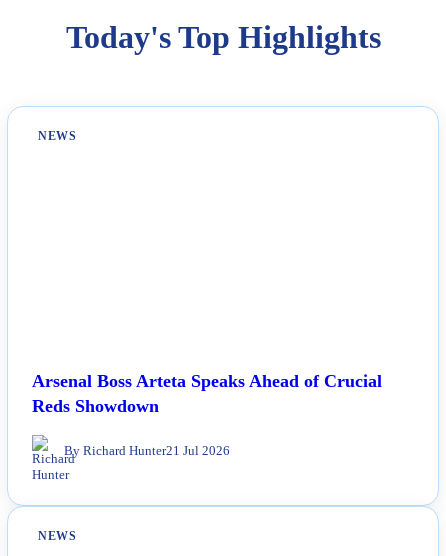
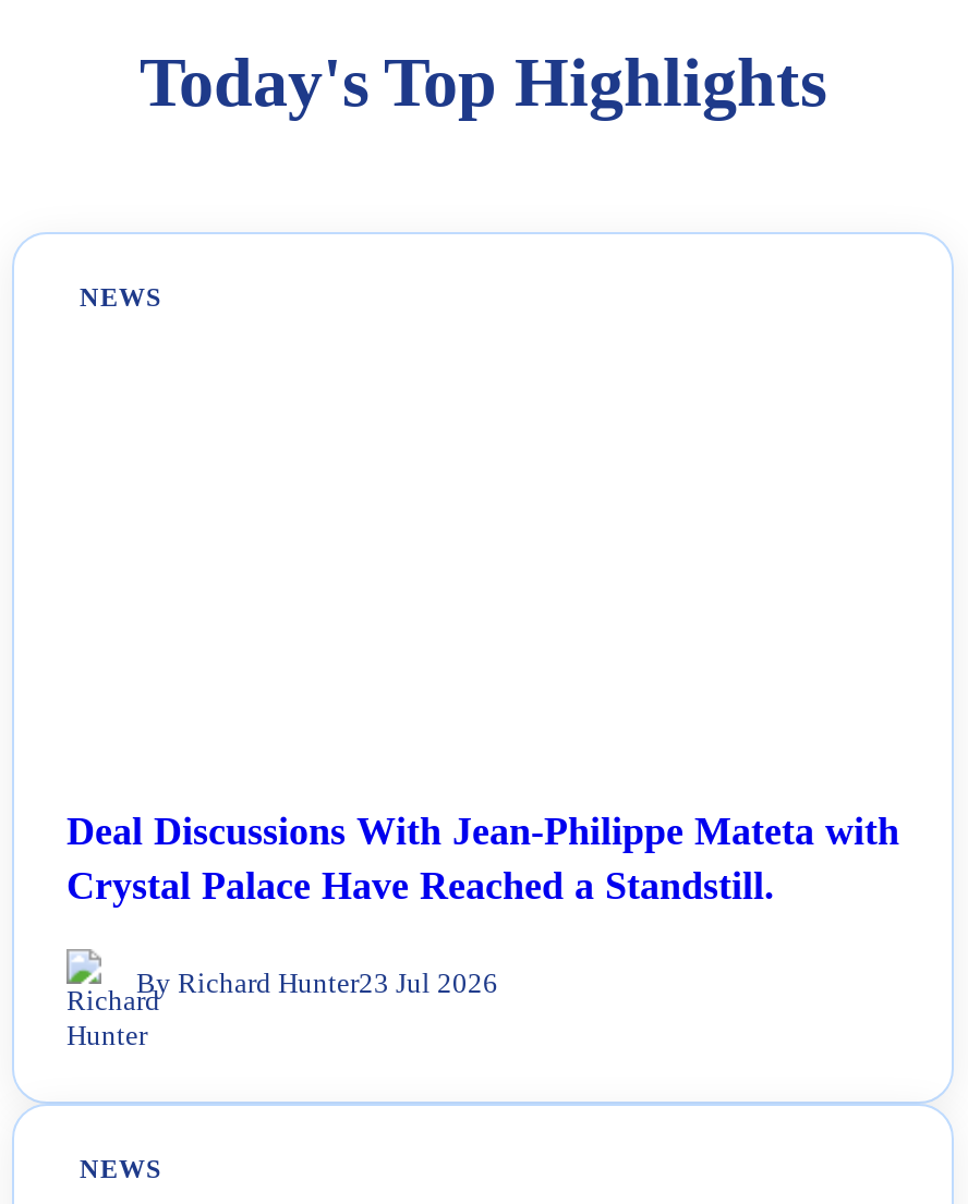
[32,371,382,416] Arsenal Boss Arteta Speaks Ahead of Crucial | Reds Showdown -> [66,810,899,908] Deal Discussions With Jean-Philippe Mateta with | Crystal Palace Have Reached a Standstill.
[64,443,230,458] By Richard Hunter21 Jul 2026 -> [136,967,498,999] By Richard Hunter23 Jul 2026

